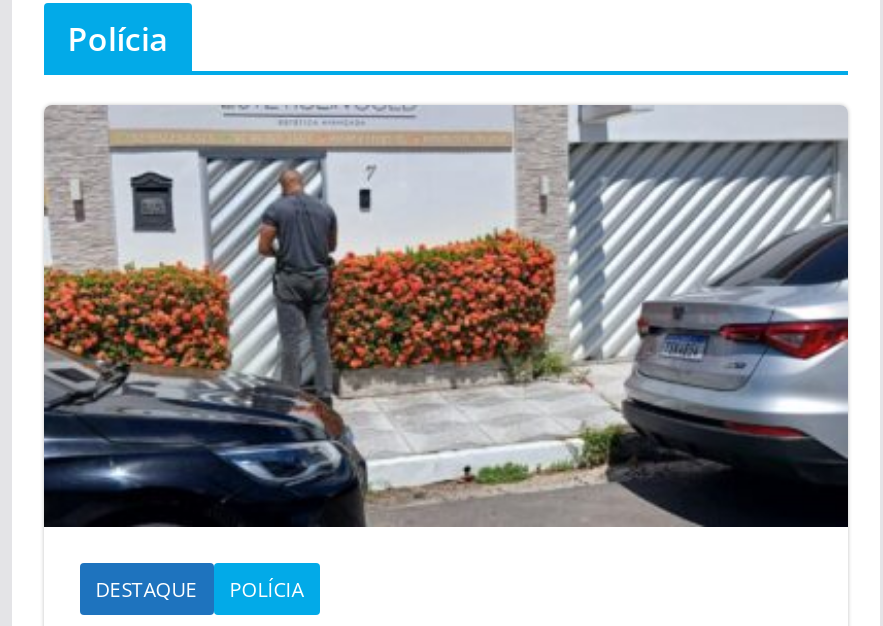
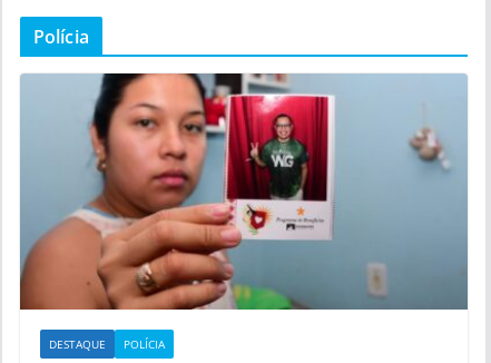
[42,104,850,530] [image] -> [19,72,469,311] [image]

